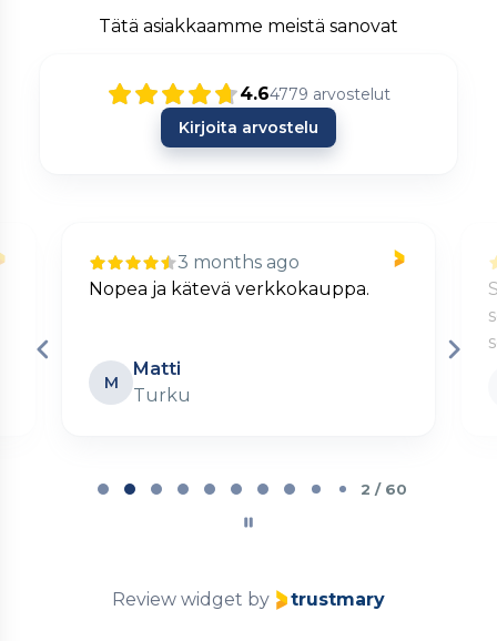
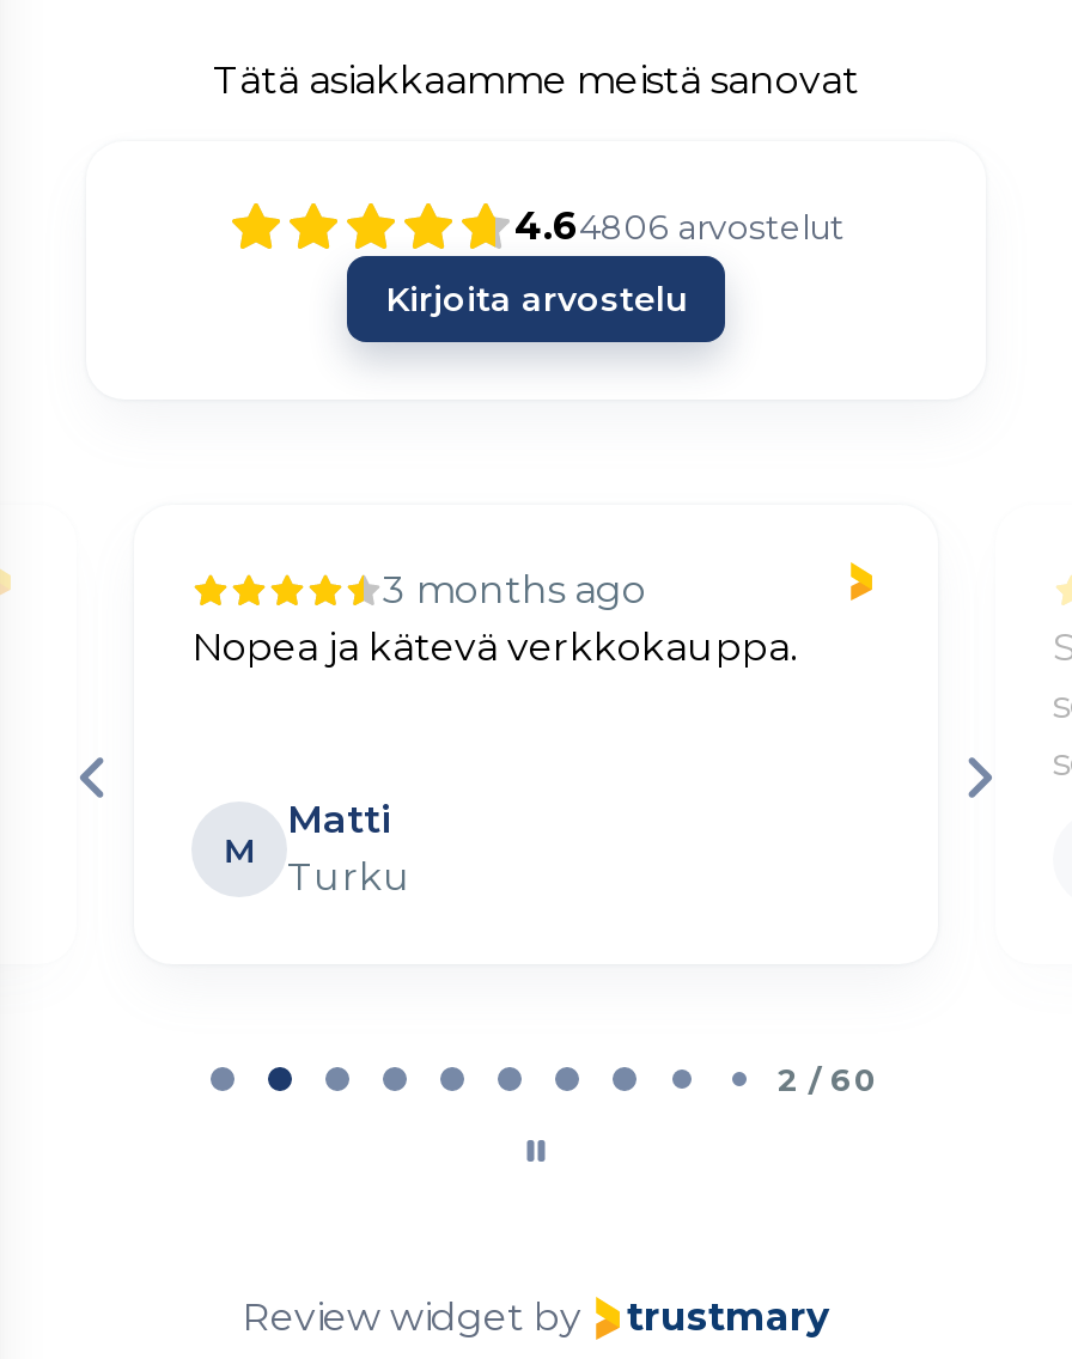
[240,83,390,104] 4.64779 arvostelut -> [514,203,845,249] 4.64806 arvostelut

